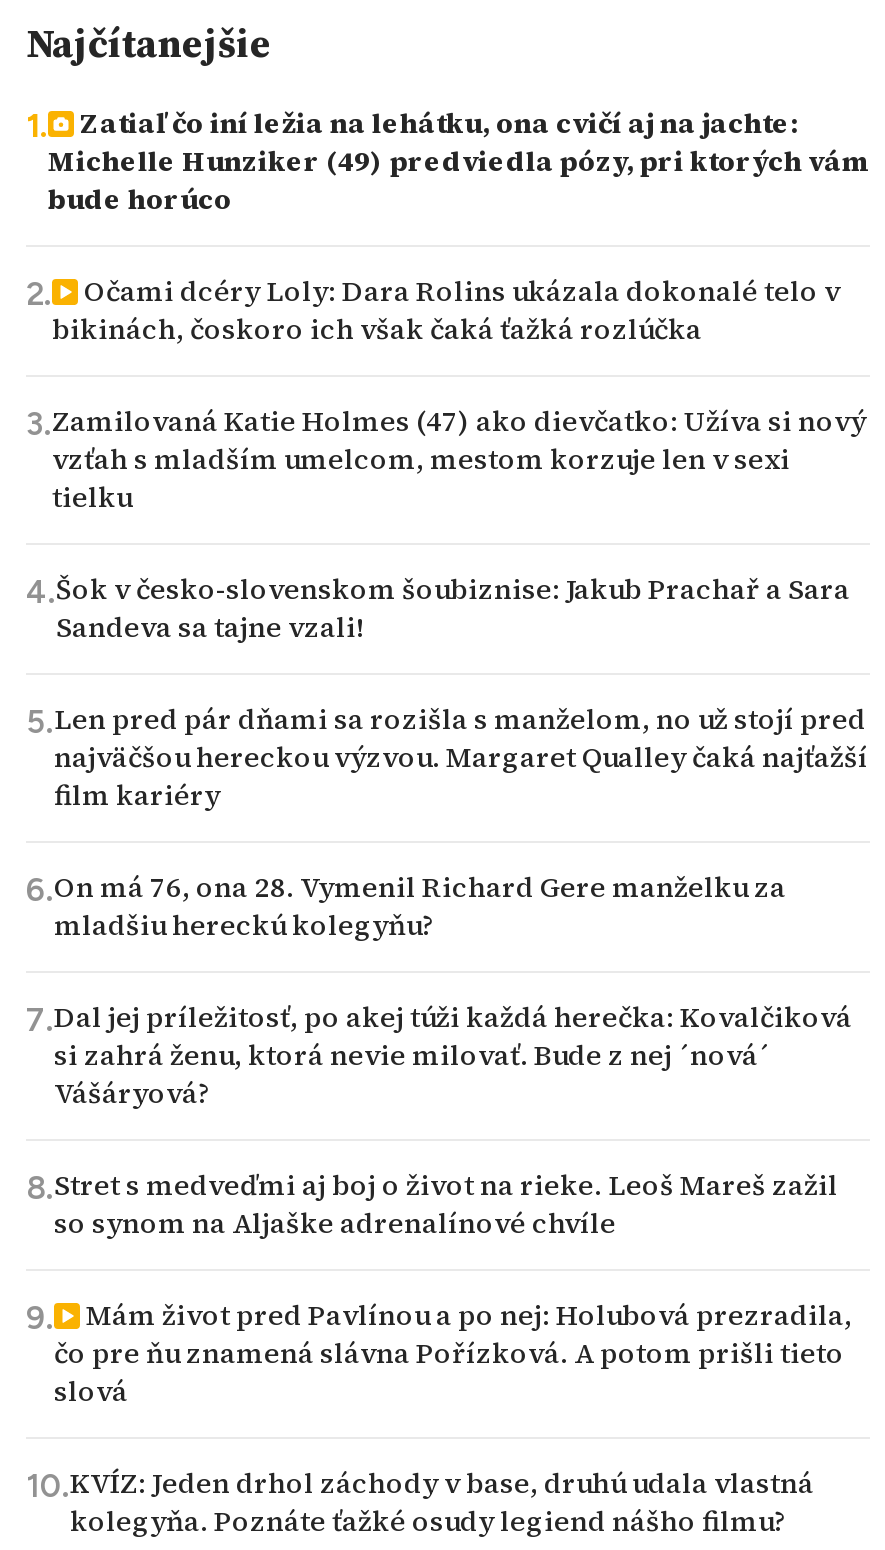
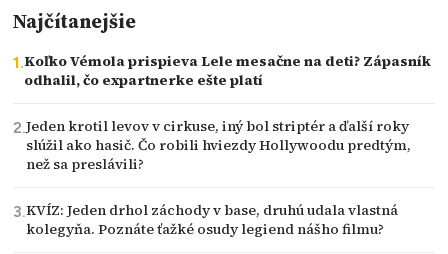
[48,104,870,1410] Zatiaľ čo iní ležia na lehátku, ona cvičí aj na jachte: | Michelle Hunziker (49) predviedla pózy, pri ktorých vám | bude horúco | Očami dcéry Loly: Dara Rolins ukázala dokonalé telo v | bikinách, čoskoro ich však čaká ťažká rozlúčka | Zamilovaná Katie Holmes (47) ako dievčatko: Užíva si nový | vzťah s mladším umelcom, mestom korzuje len v sexi | tielku | Šok v česko-slovenskom šoubiznise: Jakub Prachař a Sara | Sandeva sa tajne vzali! | Len pred pár dňami sa rozišla s manželom, no už stojí pred | najväčšou hereckou výzvou. Margaret Qualley čaká najťažší | film kariéry | On má 76, ona 28. Vymenil Richard Gere manželku za | mladšiu hereckú kolegyňu? | Dal jej príležitosť, po akej túži každá herečka: Kovalčiková | si zahrá ženu, ktorá nevie milovať. Bude z nej ´nová´ | Vášáryová? | Stret s medveďmi aj boj o život na rieke. Leoš Mareš zažil | so synom na Aljaške adrenalínové chvíle | Mám život pred Pavlínou a po nej: Holubová prezradila, | čo pre ňu znamená slávna Pořízková. A potom prišli tieto | slová -> [24,52,431,174] Koľko Vémola prispieva Lele mesačne na deti? Zápasník | odhalil, čo expartnerke ešte platí | Jeden krotil levov v cirkuse, iný bol striptér a ďalší roky | slúžil ako hasič. Čo robili hviezdy Hollywoodu predtým, | než sa preslávili?

